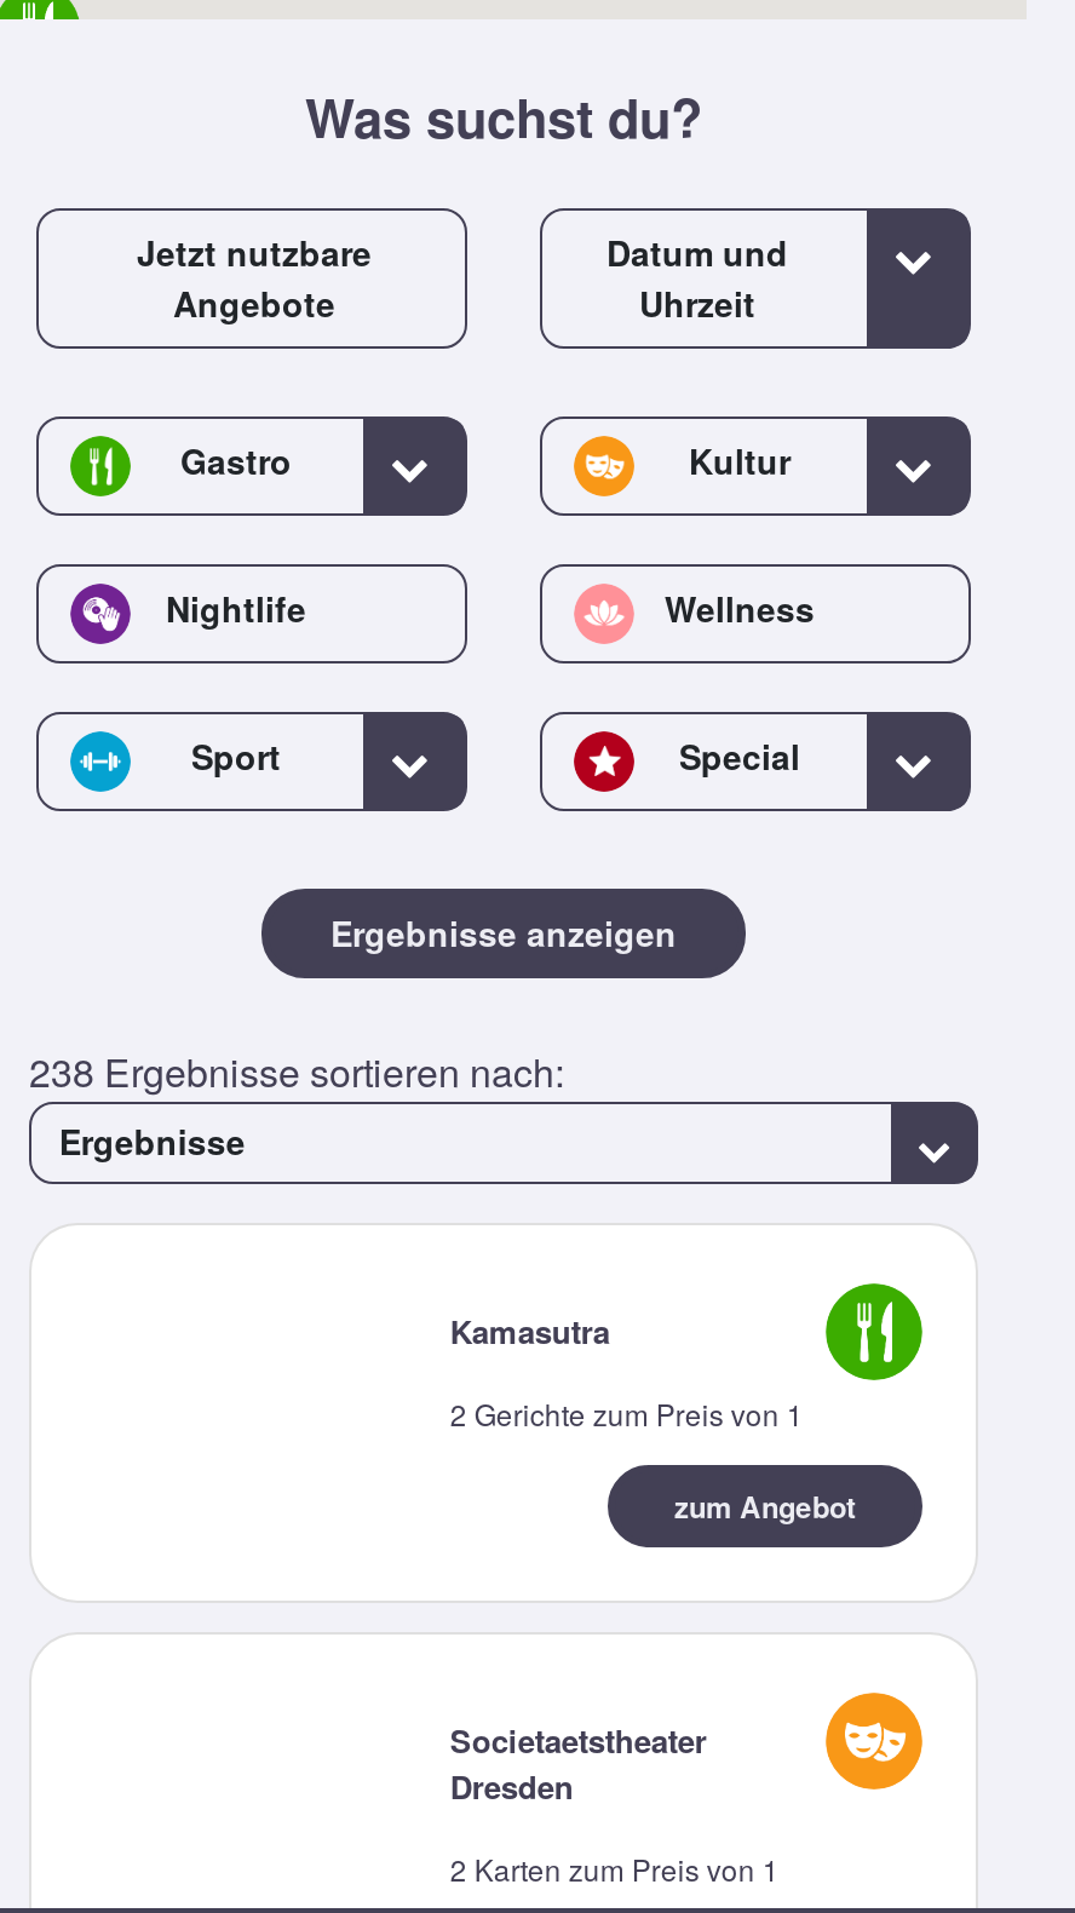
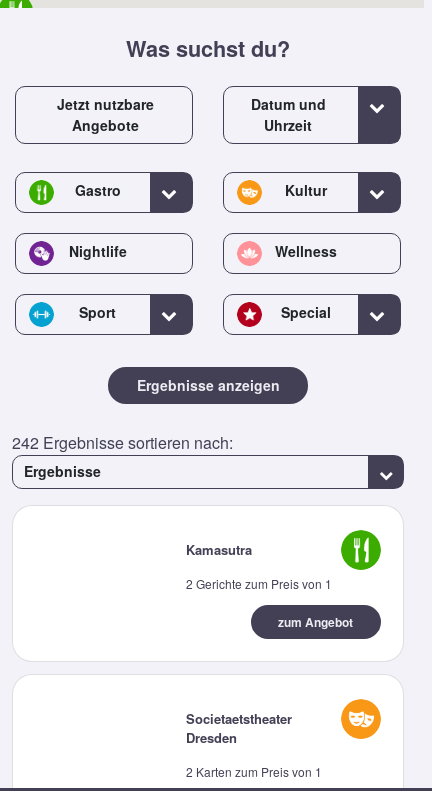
[29,1044,564,1099] 238 Ergebnisse sortieren nach: -> [12,431,233,454] 242 Ergebnisse sortieren nach:

